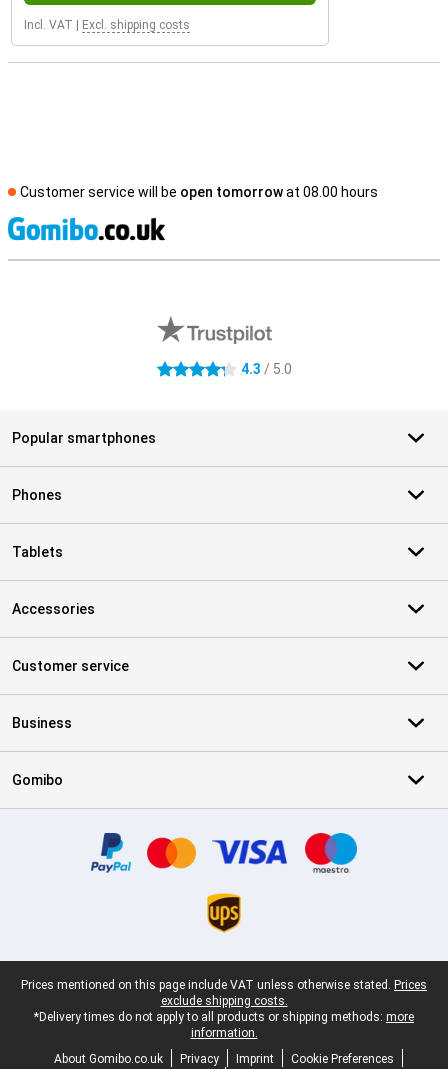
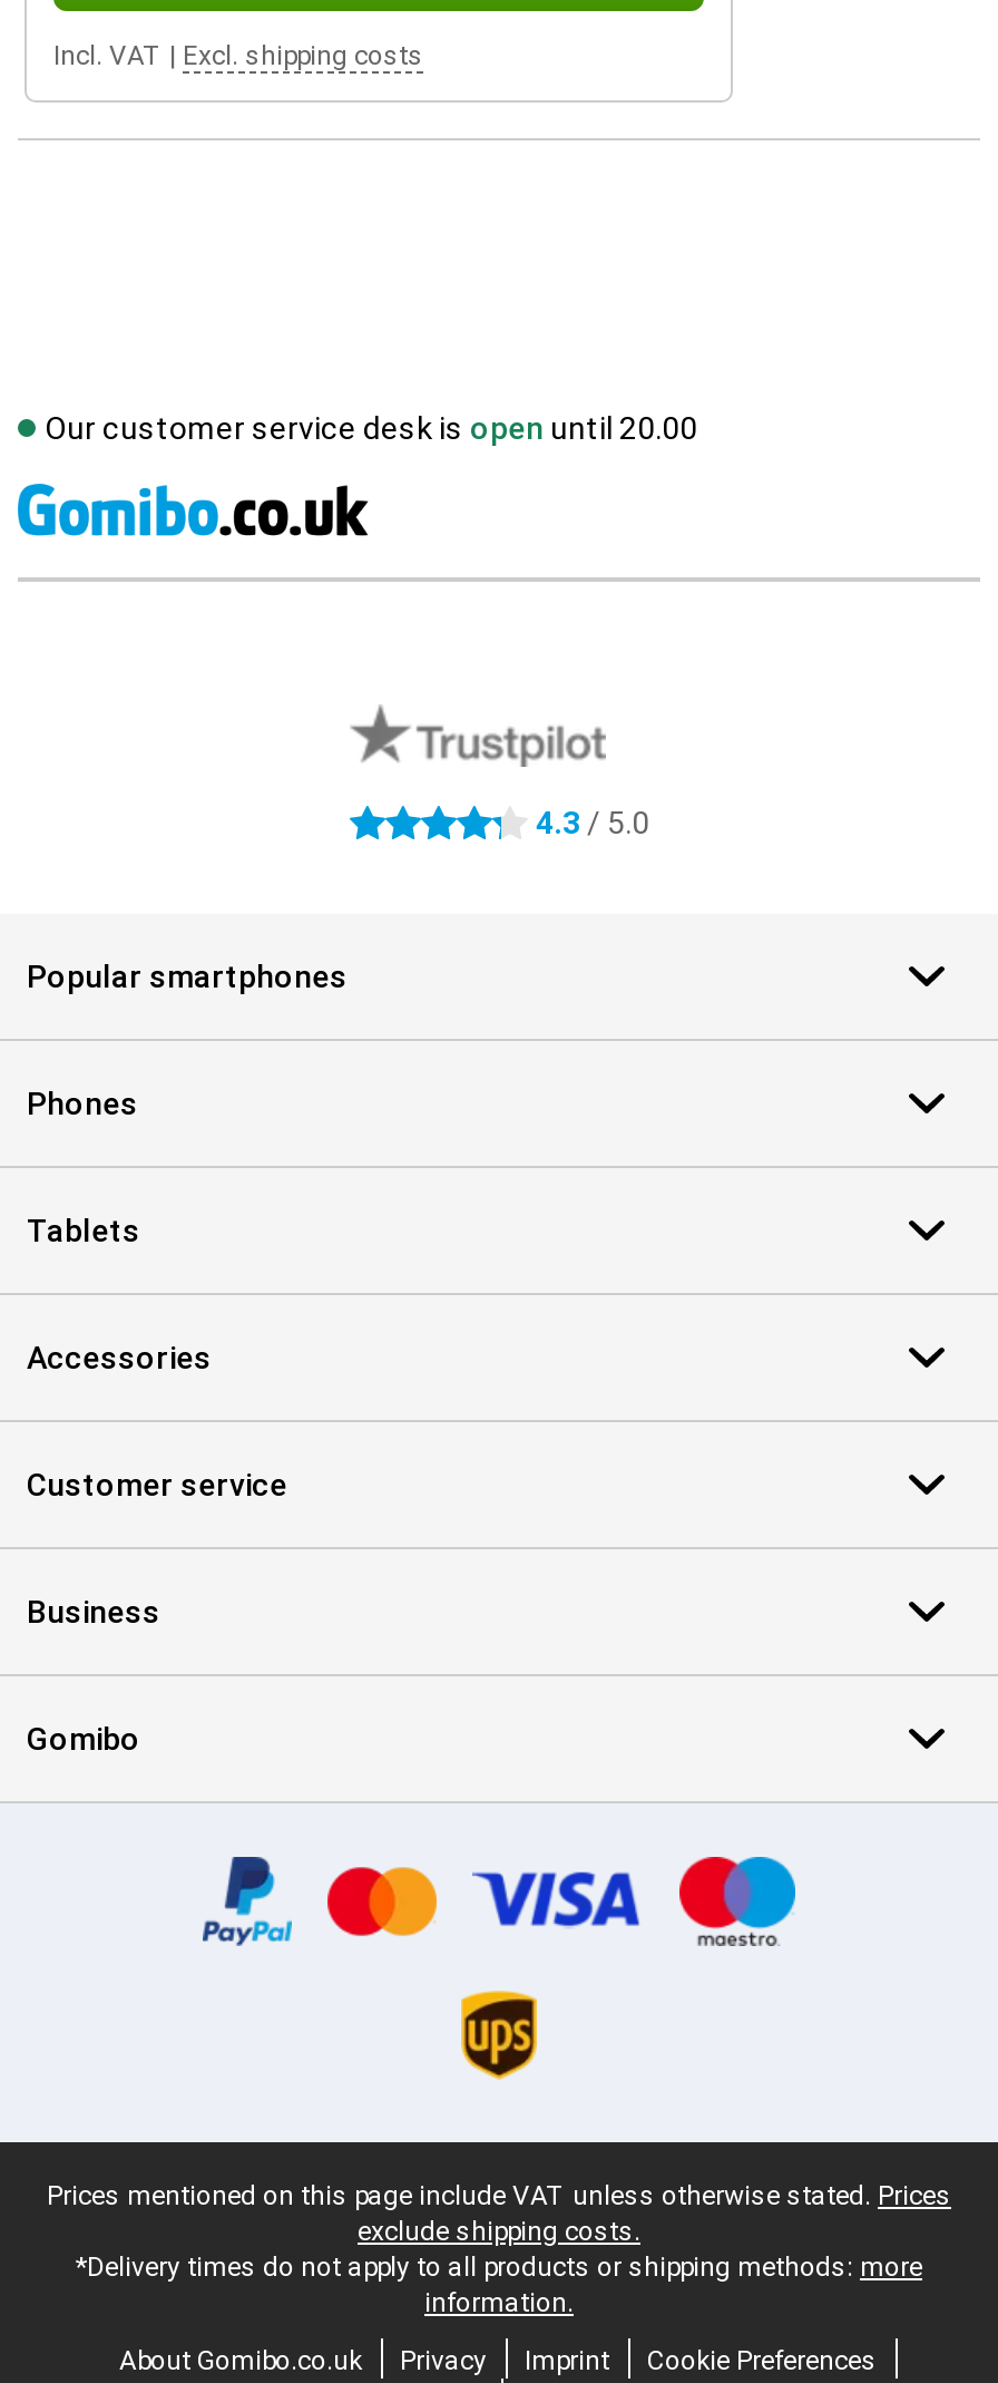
[20,184,378,200] Customer service will be open tomorrow at 08.00 hours -> [45,410,697,446] Our customer service desk is open until 20.00

